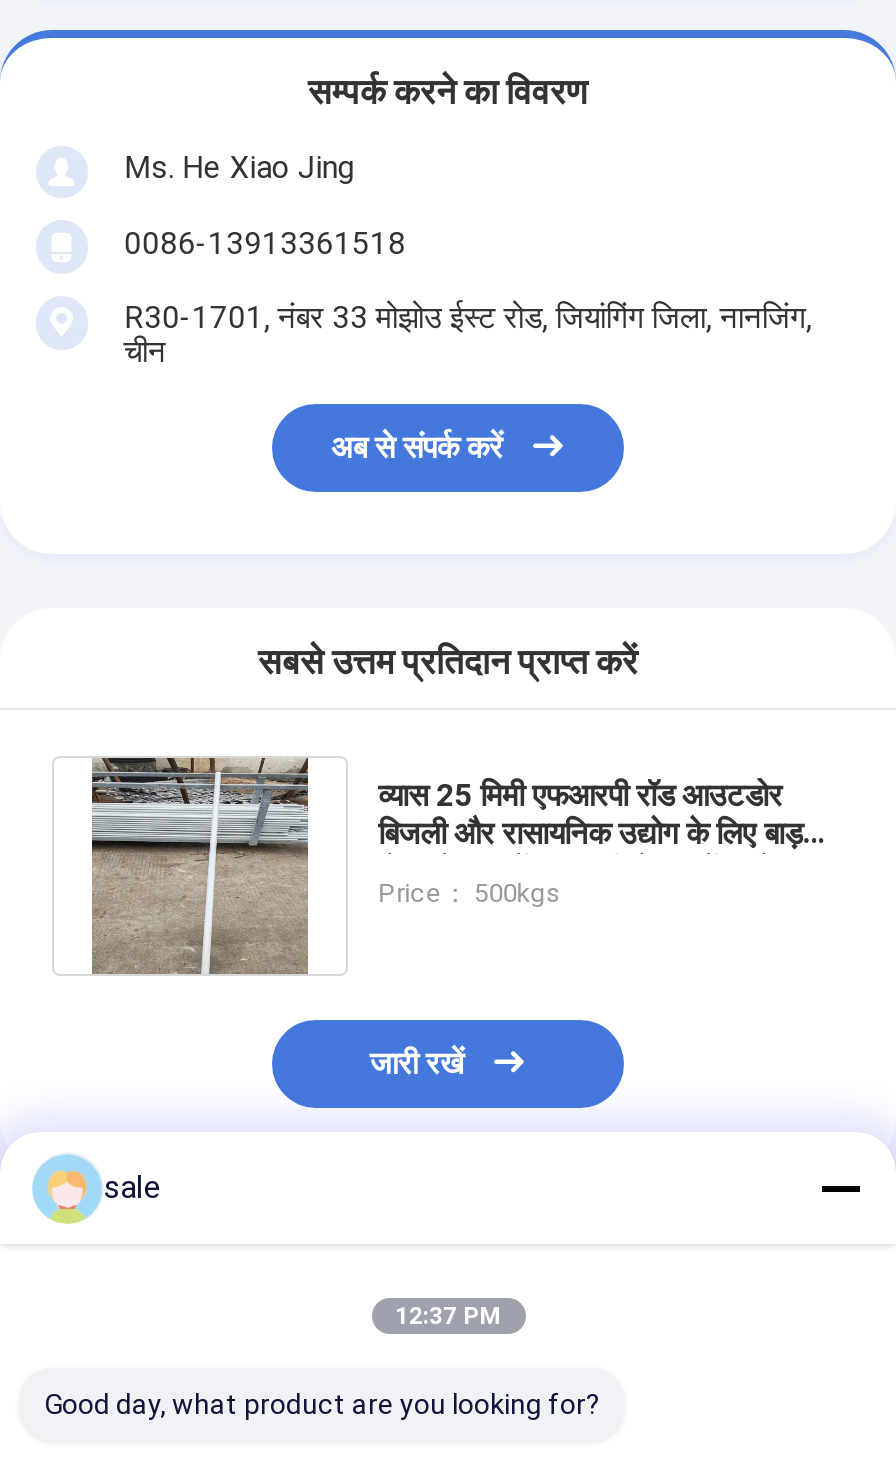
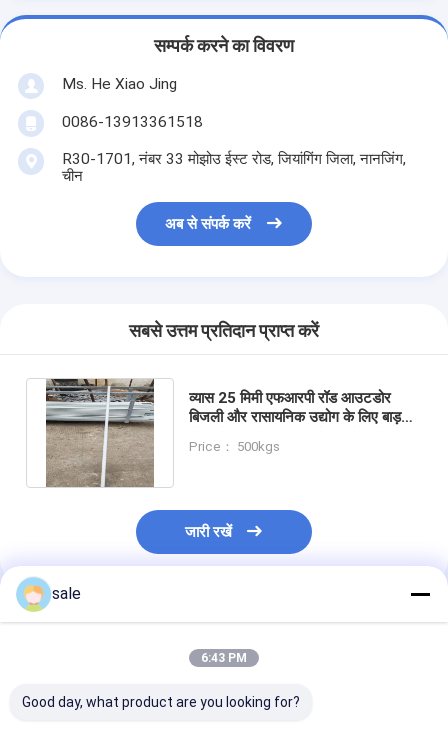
[395,1302,501,1330] 12:37 PM -> [201,651,247,665] 6:43 PM

